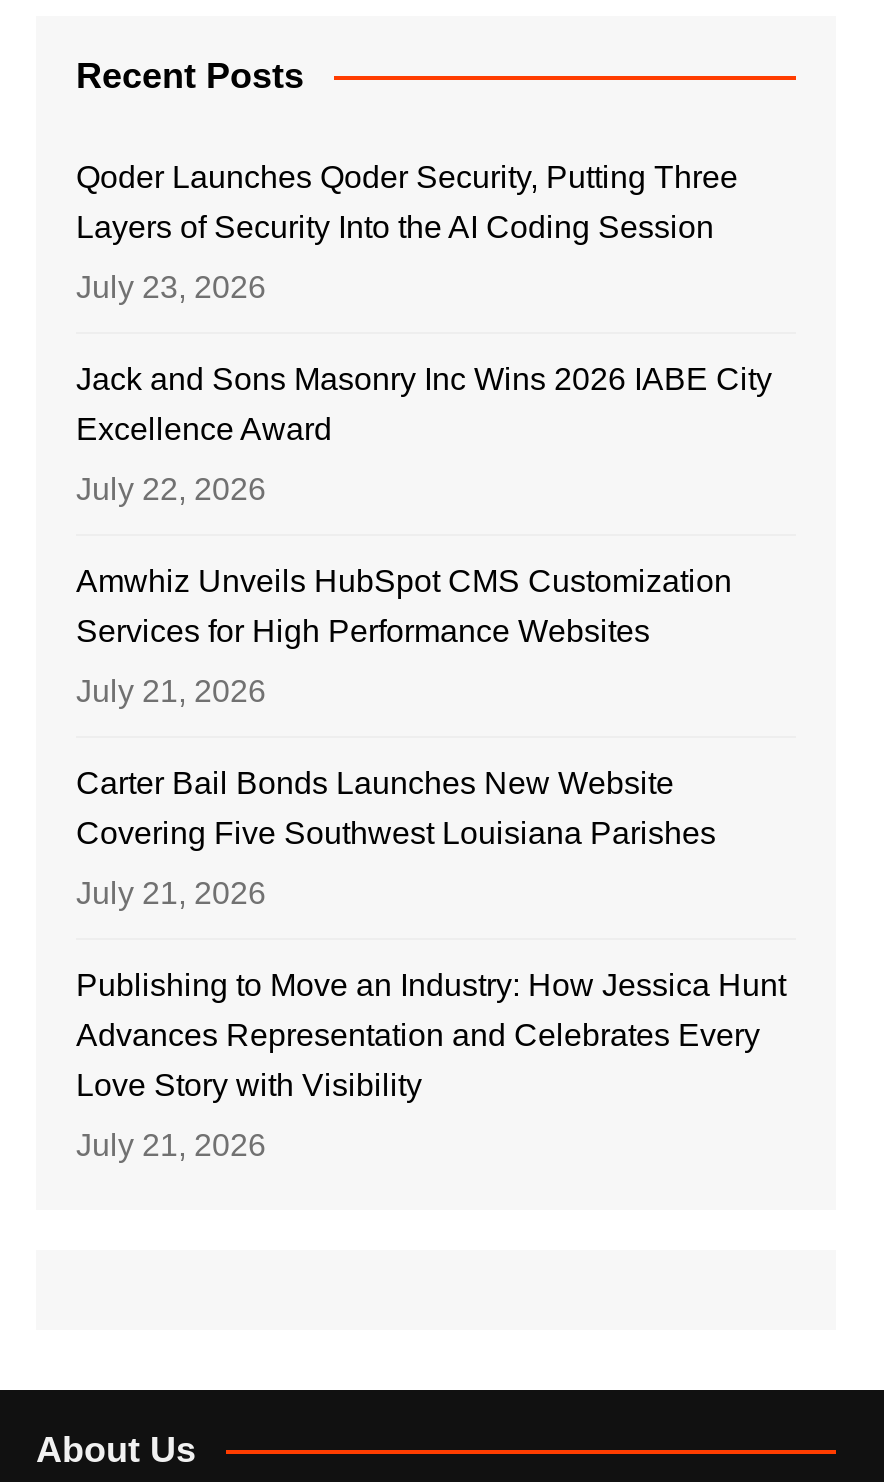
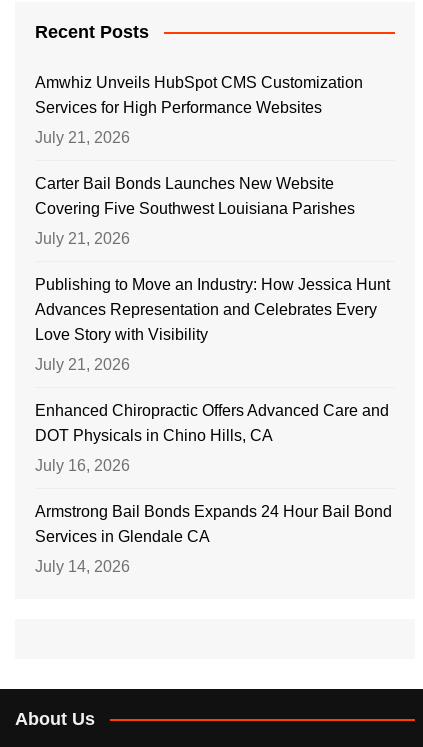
[76,160,772,506] Qoder Launches Qoder Security, Putting Three | Layers of Security Into the AI Coding Session | July 23, 2026 | Jack and Sons Masonry Inc Wins 2026 IABE City | Excellence Award | July 22, 2026 -> none
moved [76,564,786,1162] -> [35,74,390,373]: Amwhiz Unveils HubSpot CMS Customization | Services for High Performance Websites | July 21, 2026 | ... | Love Story with Visibility | July 21, 2026
none -> [35,402,392,575] Enhanced Chiropractic Offers Advanced Care and | DOT Physicals in Chino Hills, CA | July 16, 2026 | Armstrong Bail Bonds Expands 24 Hour Bail Bond | Services in Glendale CA | July 14, 2026

